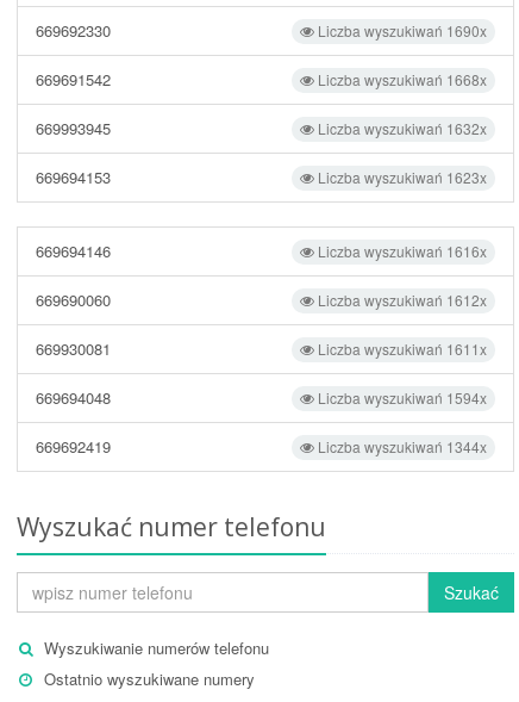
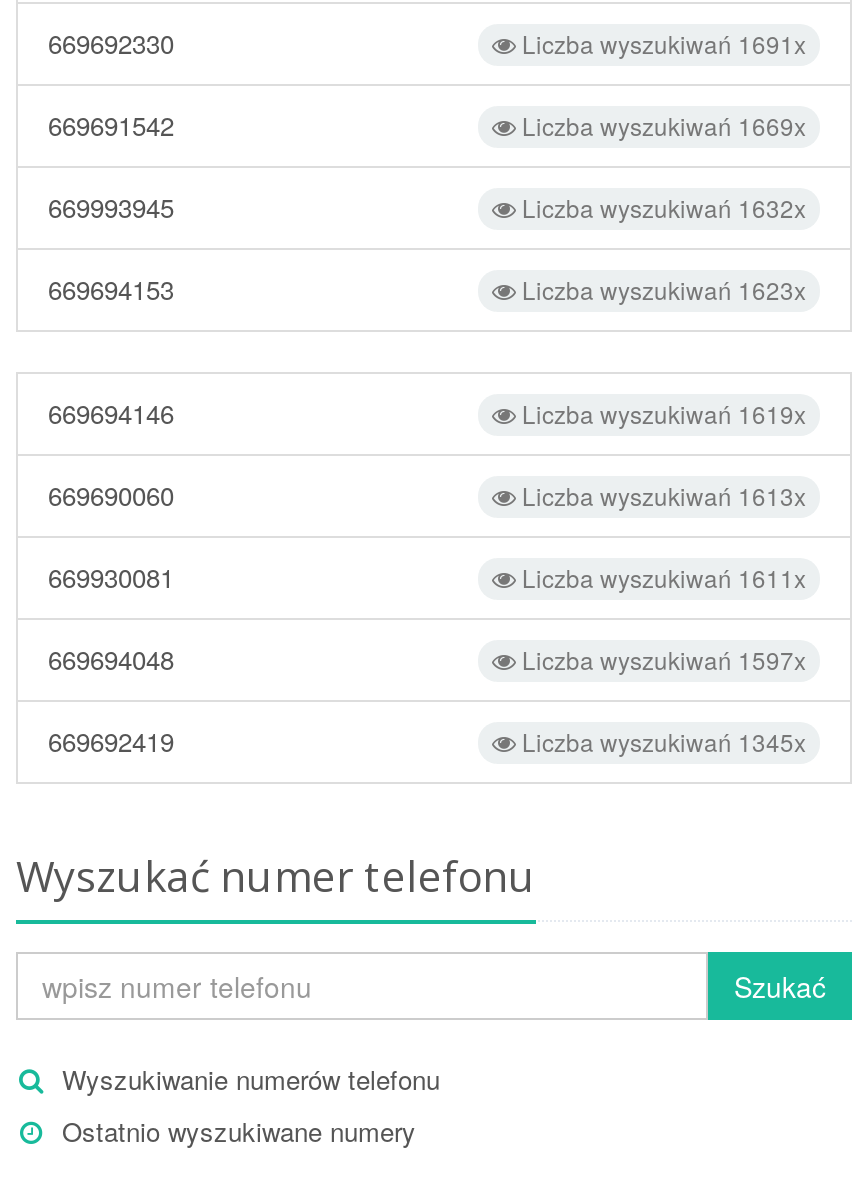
[314,20,487,41] Liczba wyszukiwań 1690x -> [516,26,806,60] Liczba wyszukiwań 1691x
[314,69,487,89] Liczba wyszukiwań 1668x -> [516,108,806,142] Liczba wyszukiwań 1669x
[314,241,487,261] Liczba wyszukiwań 1616x -> [516,396,806,430] Liczba wyszukiwań 1619x
[314,290,487,310] Liczba wyszukiwań 1612x -> [516,478,806,512] Liczba wyszukiwań 1613x
[314,387,487,408] Liczba wyszukiwań 1594x -> [516,642,806,676] Liczba wyszukiwań 1597x
[314,436,487,456] Liczba wyszukiwań 1344x -> [516,724,806,758] Liczba wyszukiwań 1345x

